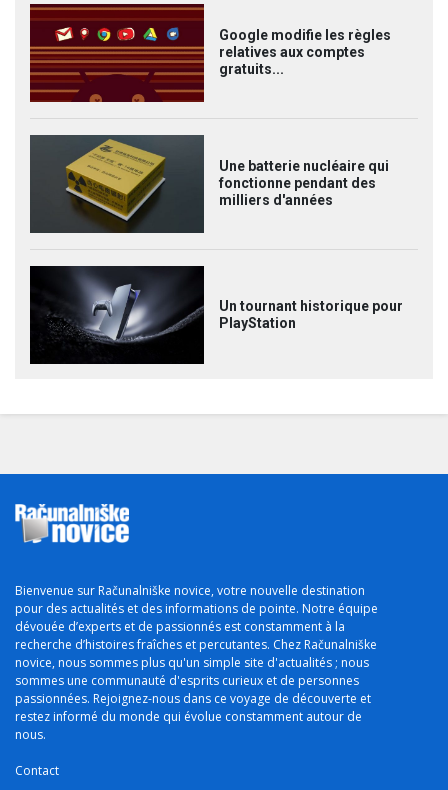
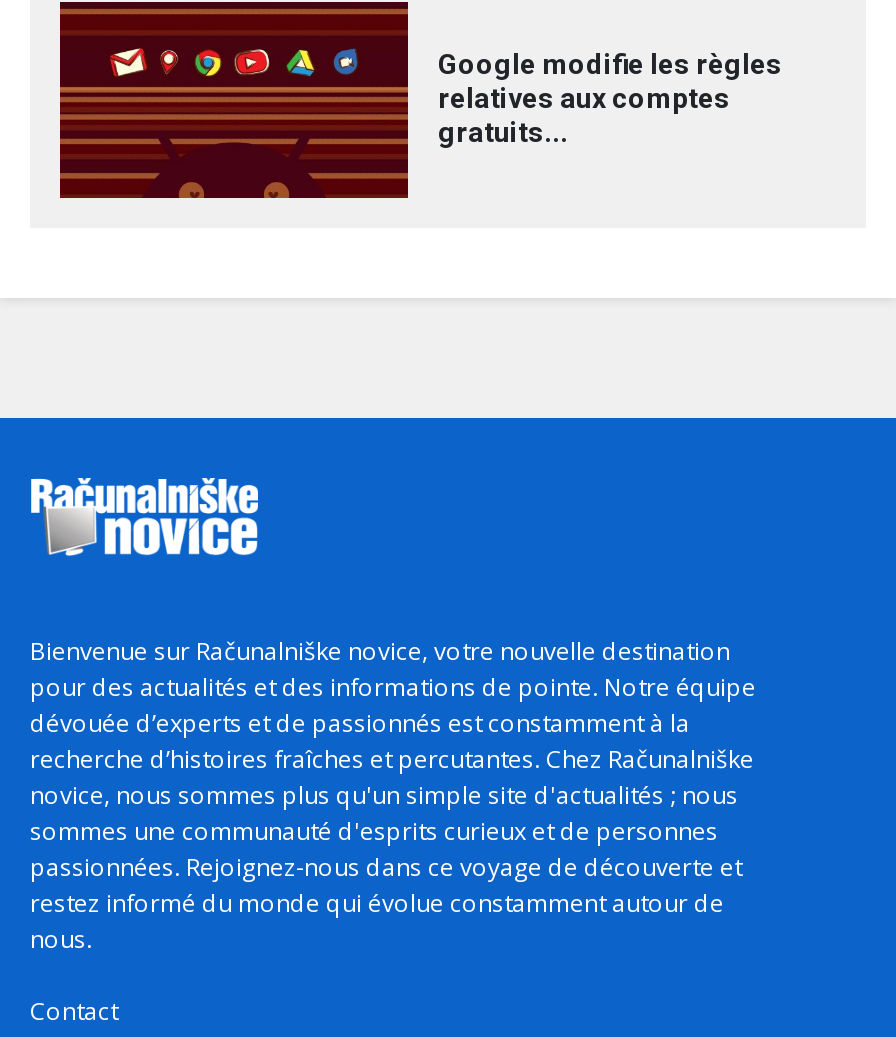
[29,134,389,234] [image] | Une batterie nucléaire qui | fonctionne pendant des | milliers d'années -> none
[29,266,403,365] [image] | Un tournant historique pour | PlayStation -> none

